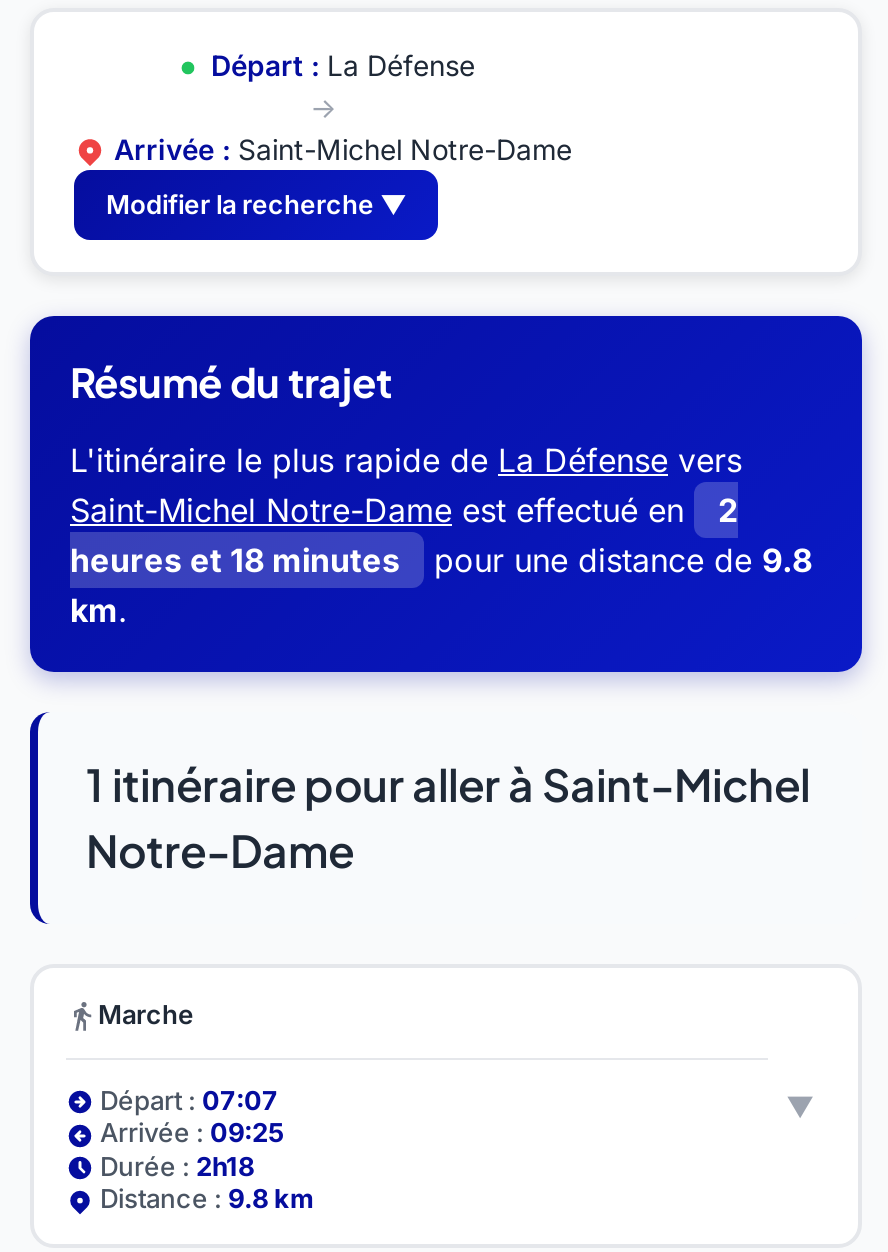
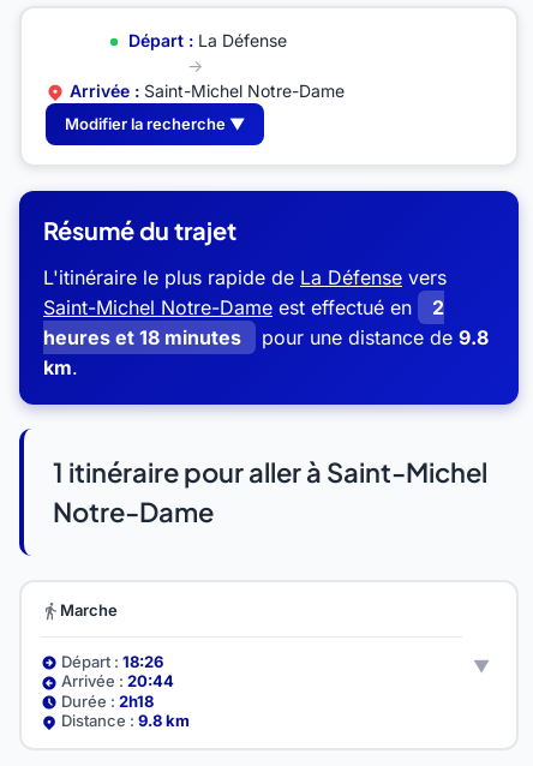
[94,1084,278,1116] Départ : 07:07 -> [58,652,163,671] Départ : 18:26
[94,1117,284,1149] Arrivée : 09:25 -> [58,672,174,691] Arrivée : 20:44

